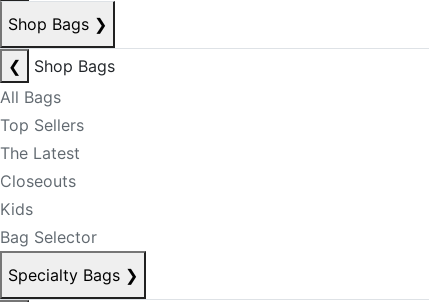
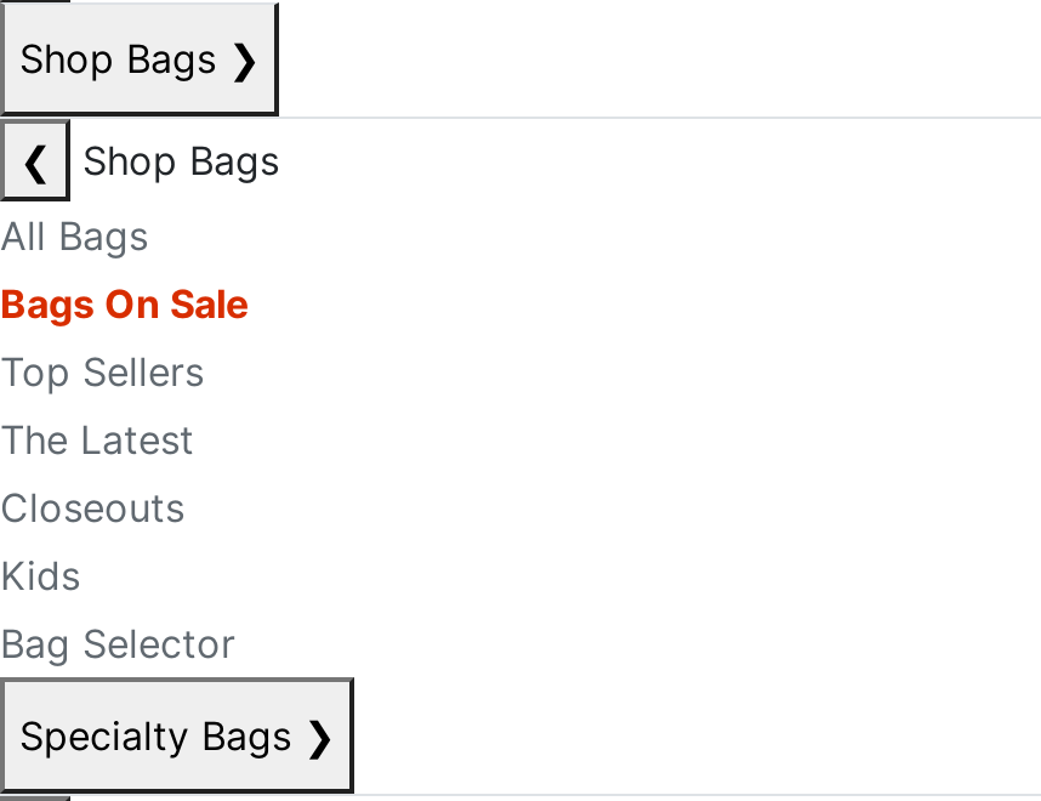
none -> [0,279,250,328] Bags On Sale

